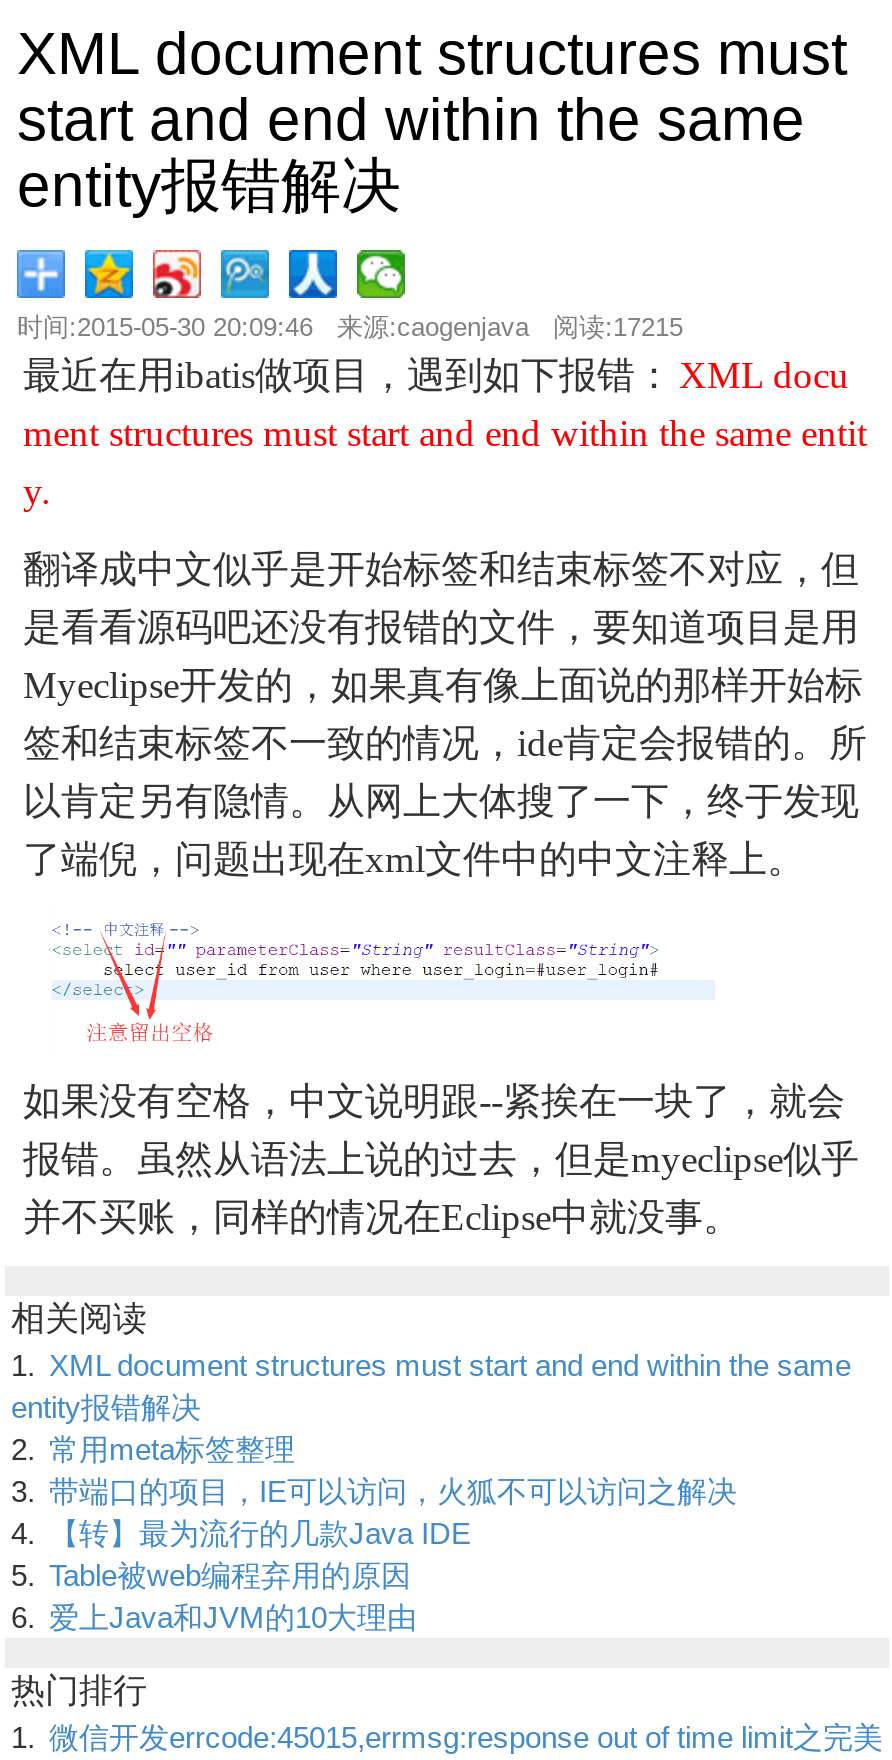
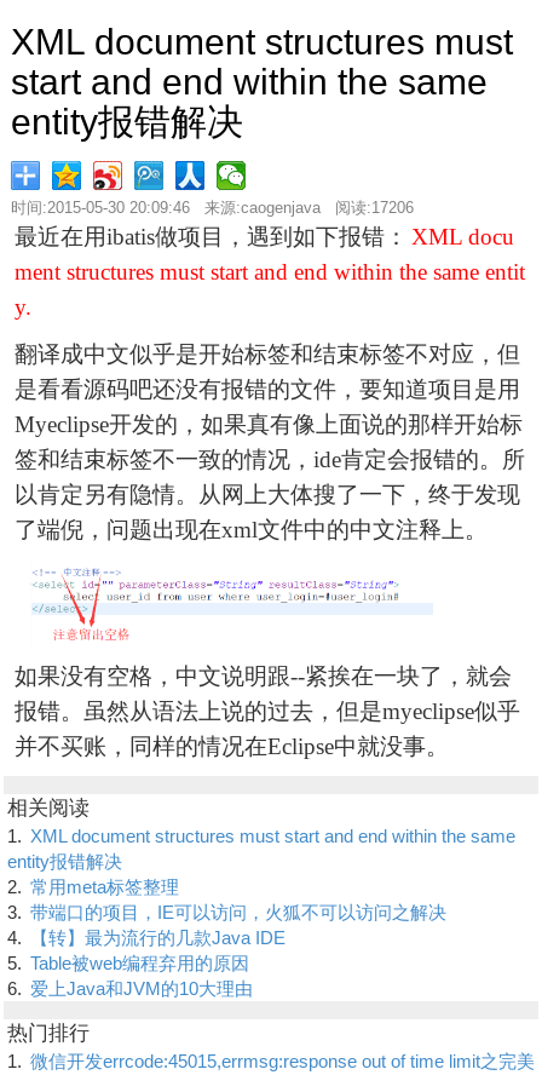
[17,312,699,342] 时间:2015-05-30 20:09:46 来源:caogenjava 阅读:17215 -> [11,199,423,217] 时间:2015-05-30 20:09:46 来源:caogenjava 阅读:17206

